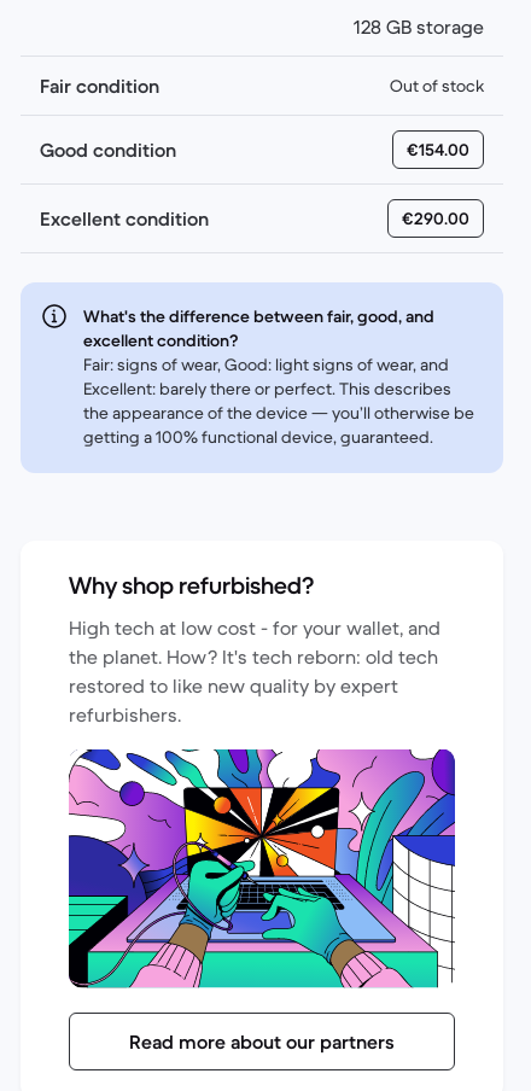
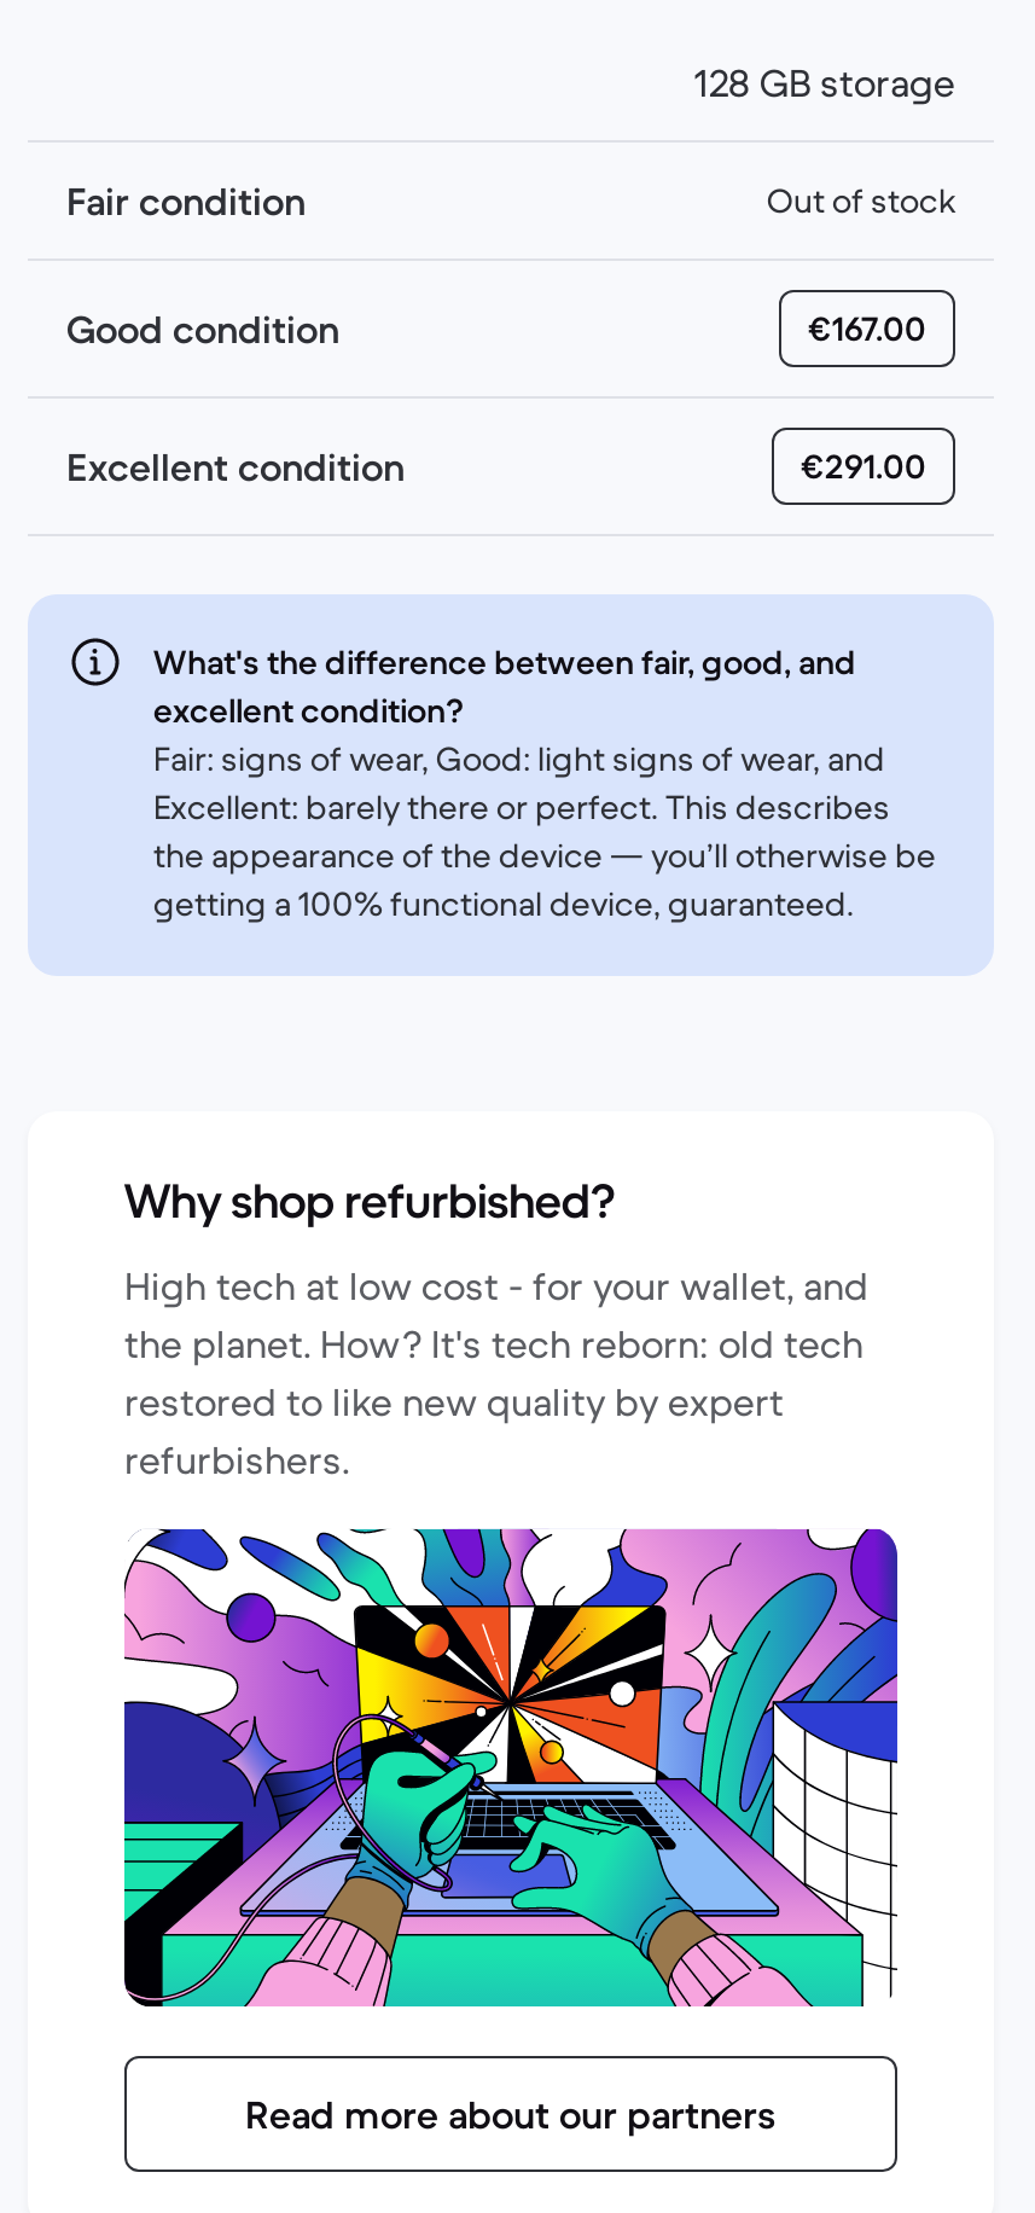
[407,139,469,161] €154.00 -> [808,307,926,350] €167.00
[402,208,469,229] €290.00 -> [801,445,926,488] €291.00

